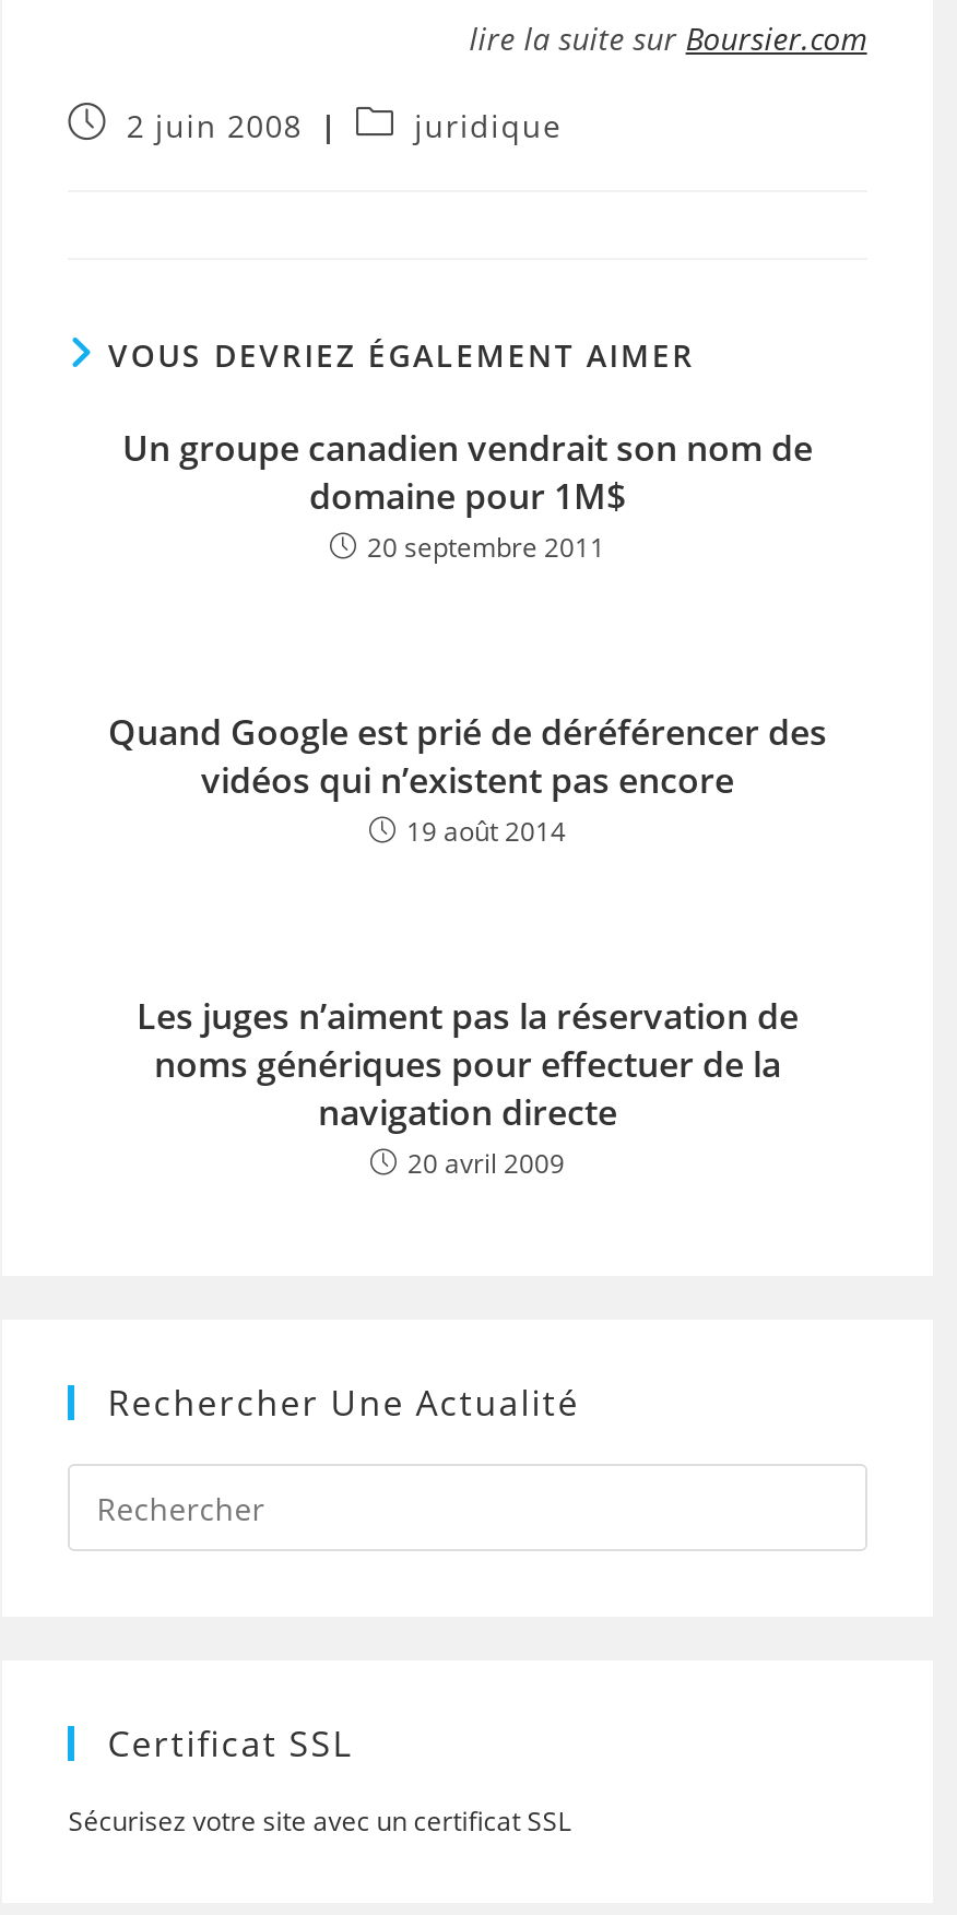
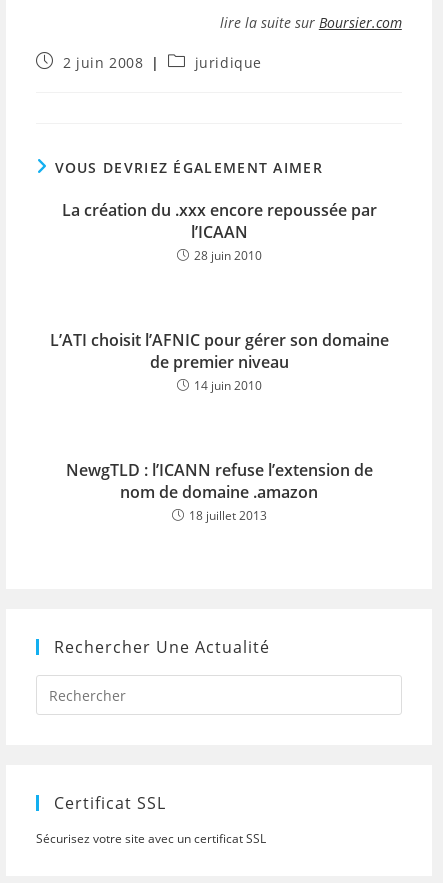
[122,424,813,566] Un groupe canadien vendrait son nom de | domaine pour 1M$ | 20 septembre 2011 -> [61,199,376,264] La création du .xxx encore repoussée par | l’ICAAN | 28 juin 2010
[108,708,827,850] Quand Google est prié de déréférencer des | vidéos qui n’existent pas encore | 19 août 2014 -> [49,329,388,394] L’ATI choisit l’AFNIC pour gérer son domaine | de premier niveau | 14 juin 2010
[137,992,799,1182] Les juges n’aiment pas la réservation de | noms génériques pour effectuer de la | navigation directe | 20 avril 2009 -> [65,459,372,524] NewgTLD : l’ICANN refuse l’extension de | nom de domaine .amazon | 18 juillet 2013

